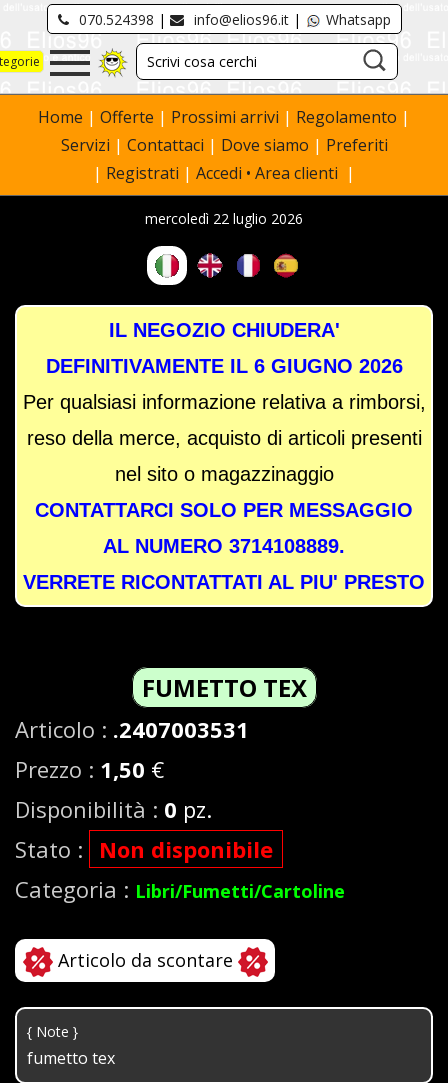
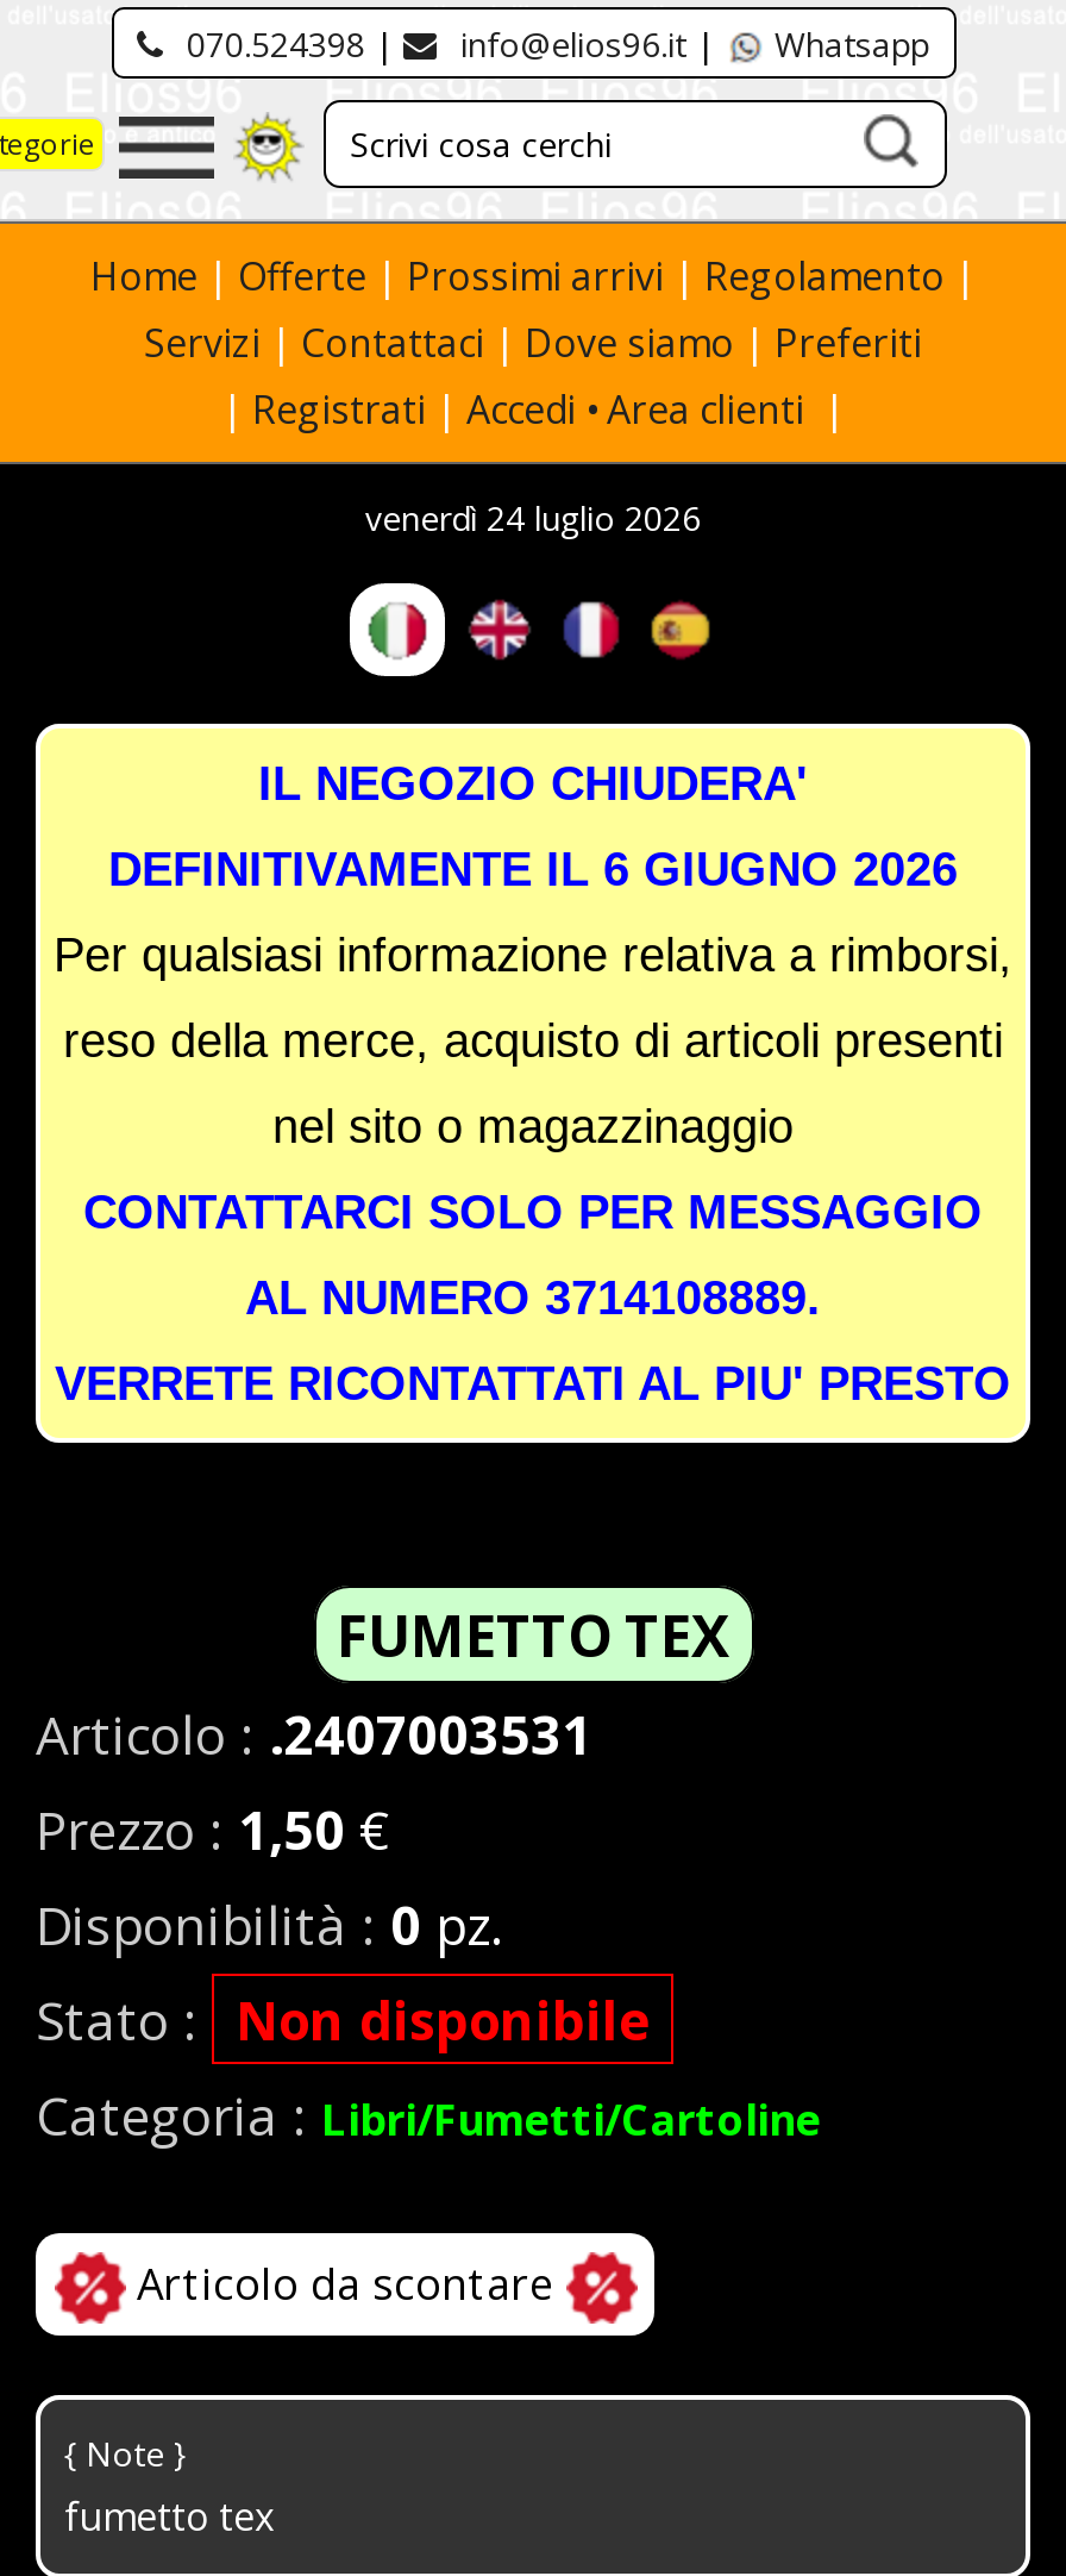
[145,209,303,228] mercoledì 22 luglio 2026 -> [365,495,701,540] venerdì 24 luglio 2026

